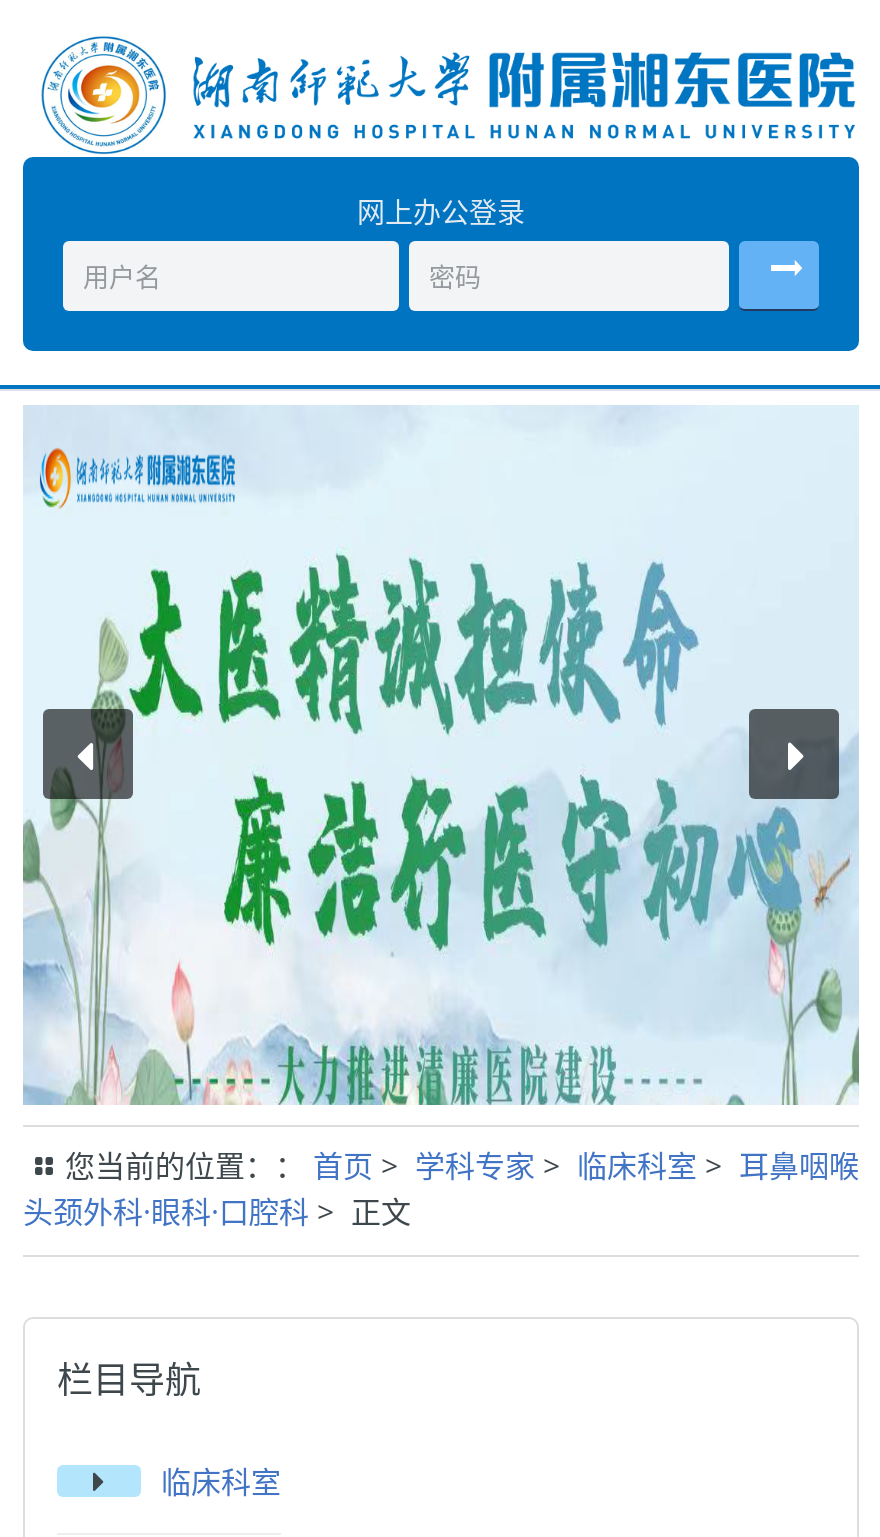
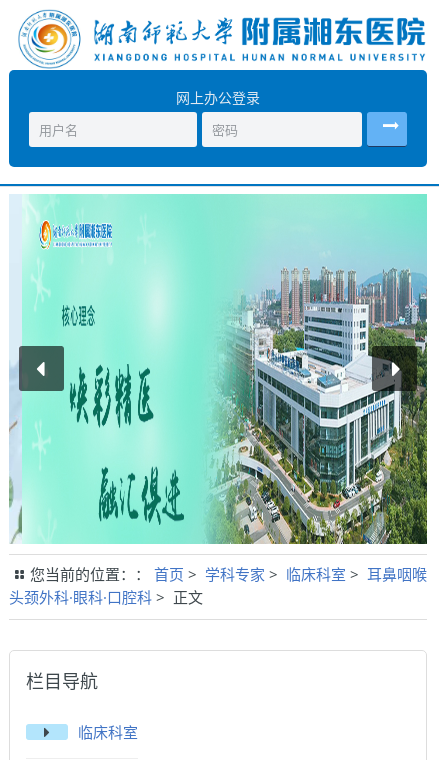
[23,407,859,1105] [image] -> [9,194,428,545] [image]

